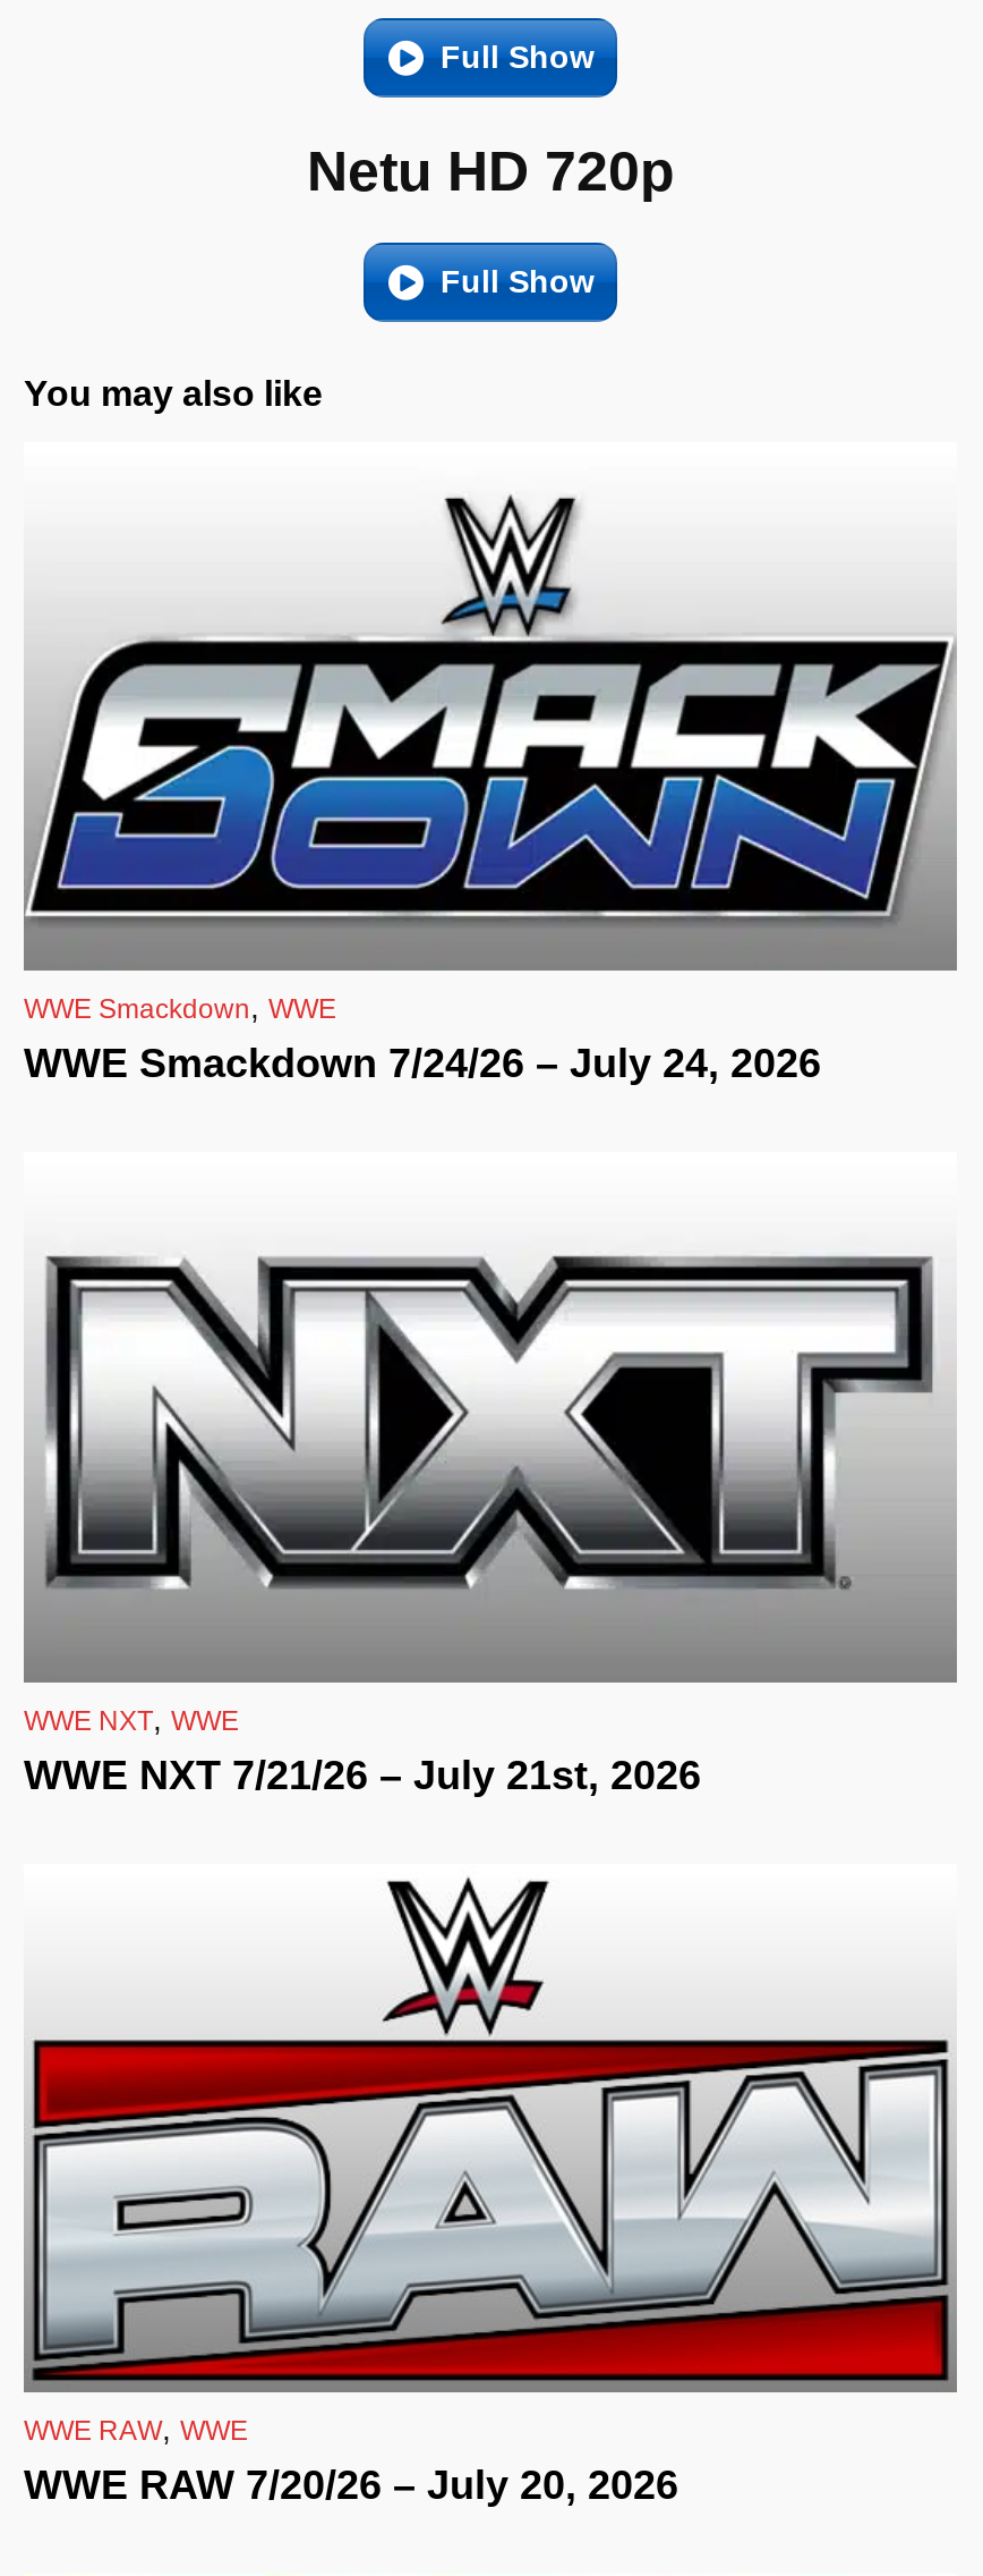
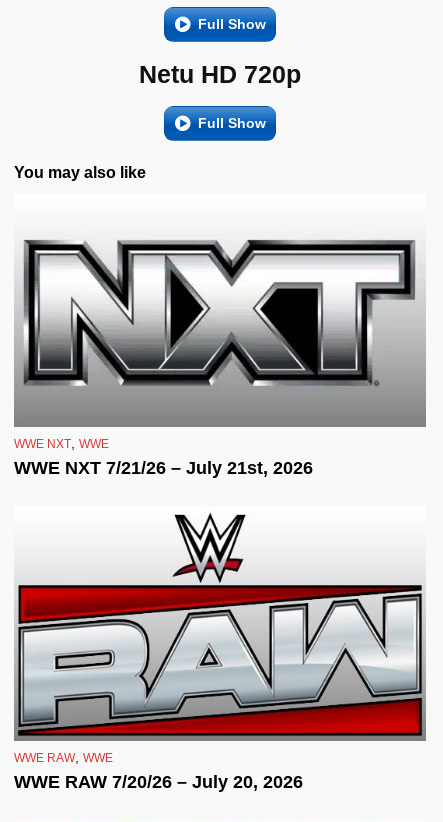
[24,494,955,1087] [image] | WWE Smackdown, WWE | WWE Smackdown 7/24/26 – July 24, 2026 -> none

